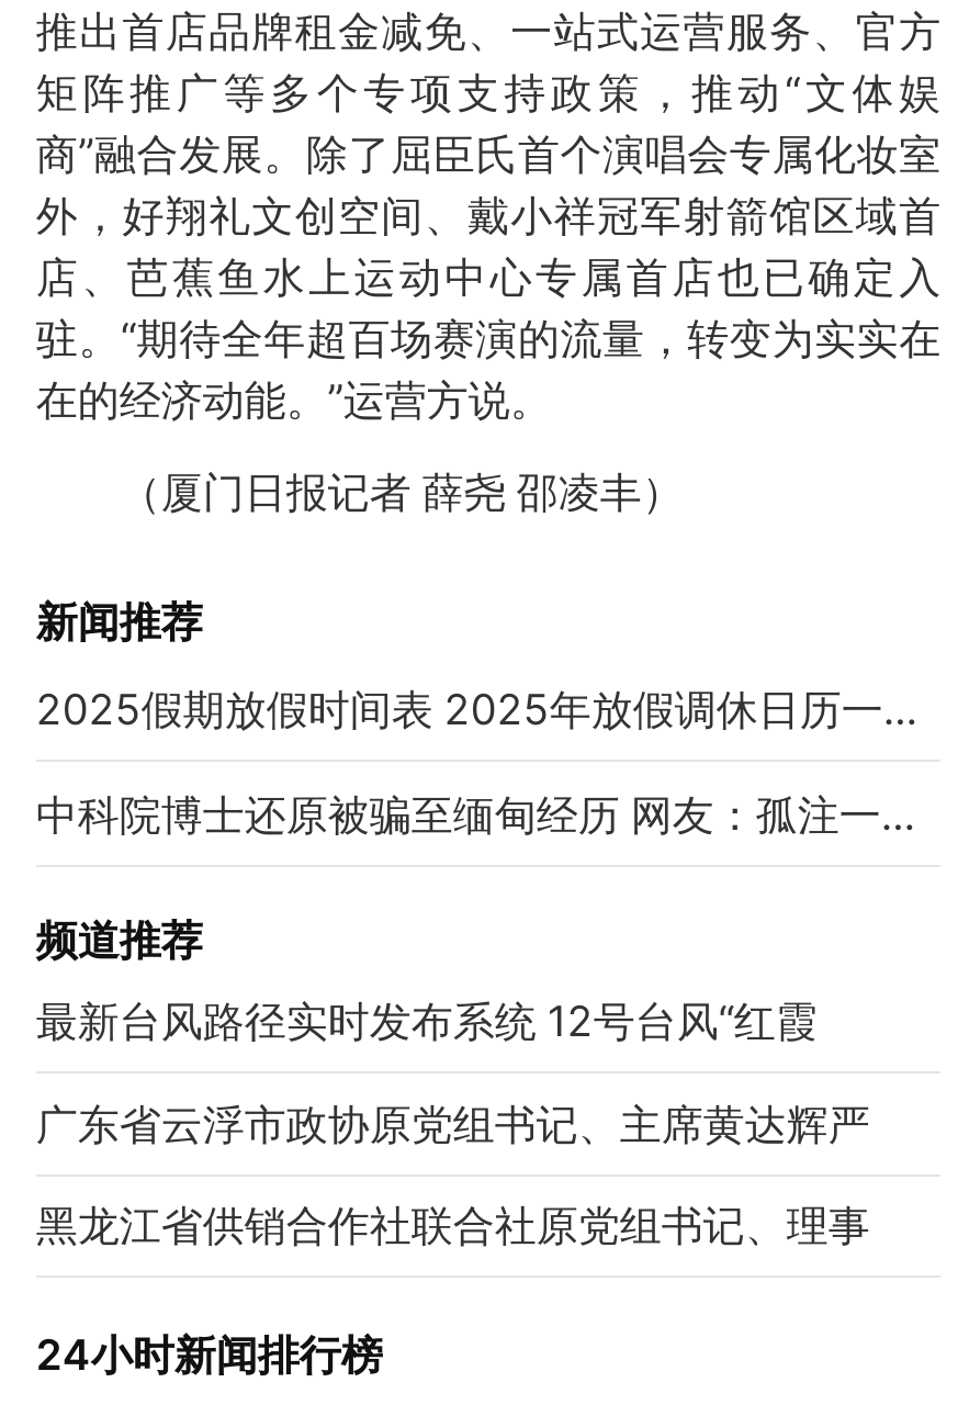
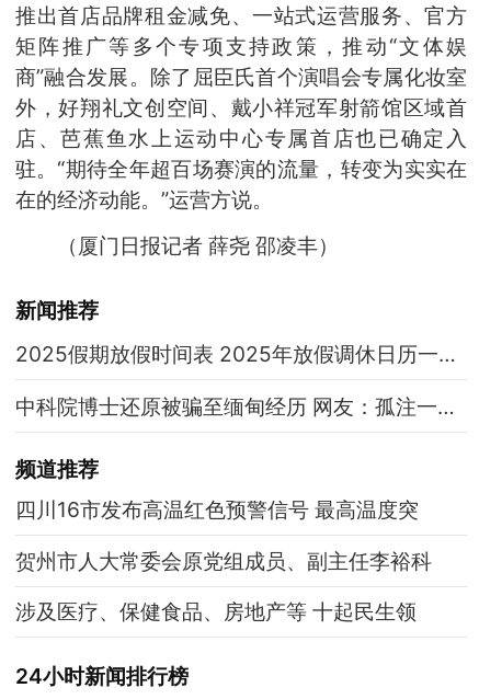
[36,994,817,1046] 最新台风路径实时发布系统 12号台风“红霞 -> [15,496,419,522] 四川16市发布高温红色预警信号 最高温度突
[36,1097,870,1149] 广东省云浮市政协原党组书记、主席黄达辉严 -> [15,547,432,574] 贺州市人大常委会原党组成员、副主任李裕科
[36,1200,870,1252] 黑龙江省供销合作社联合社原党组书记、理事 -> [15,599,416,625] 涉及医疗、保健食品、房地产等 十起民生领

